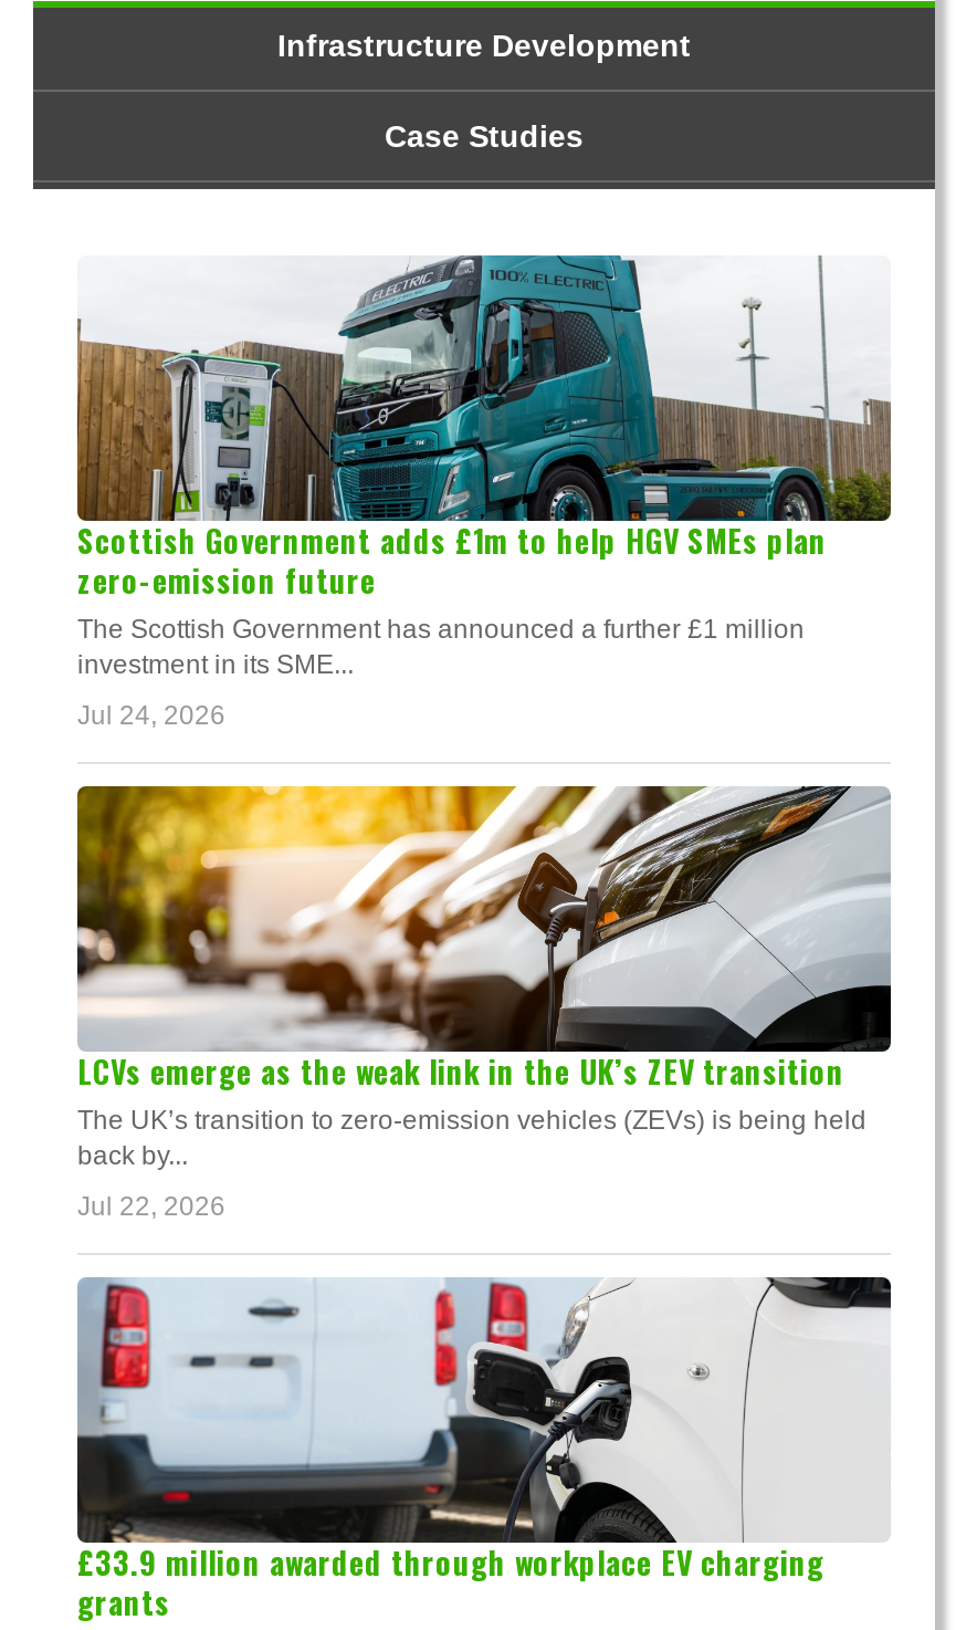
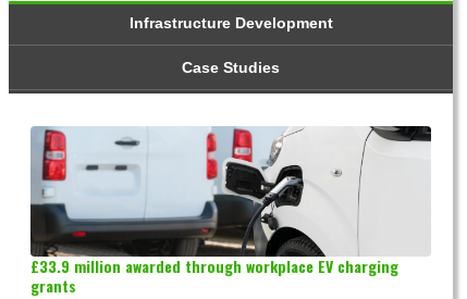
[75,254,893,732] [image] | Scottish Government adds £1m to help HGV SMEs plan | zero-emission future | The Scottish Government has announced a further £1 million | investment in its SME... | Jul 24, 2026 -> none
[75,783,893,1223] [image] | LCVs emerge as the weak link in the UK’s ZEV transition | The UK’s transition to zero-emission vehicles (ZEVs) is being held | back by... | Jul 22, 2026 -> none

